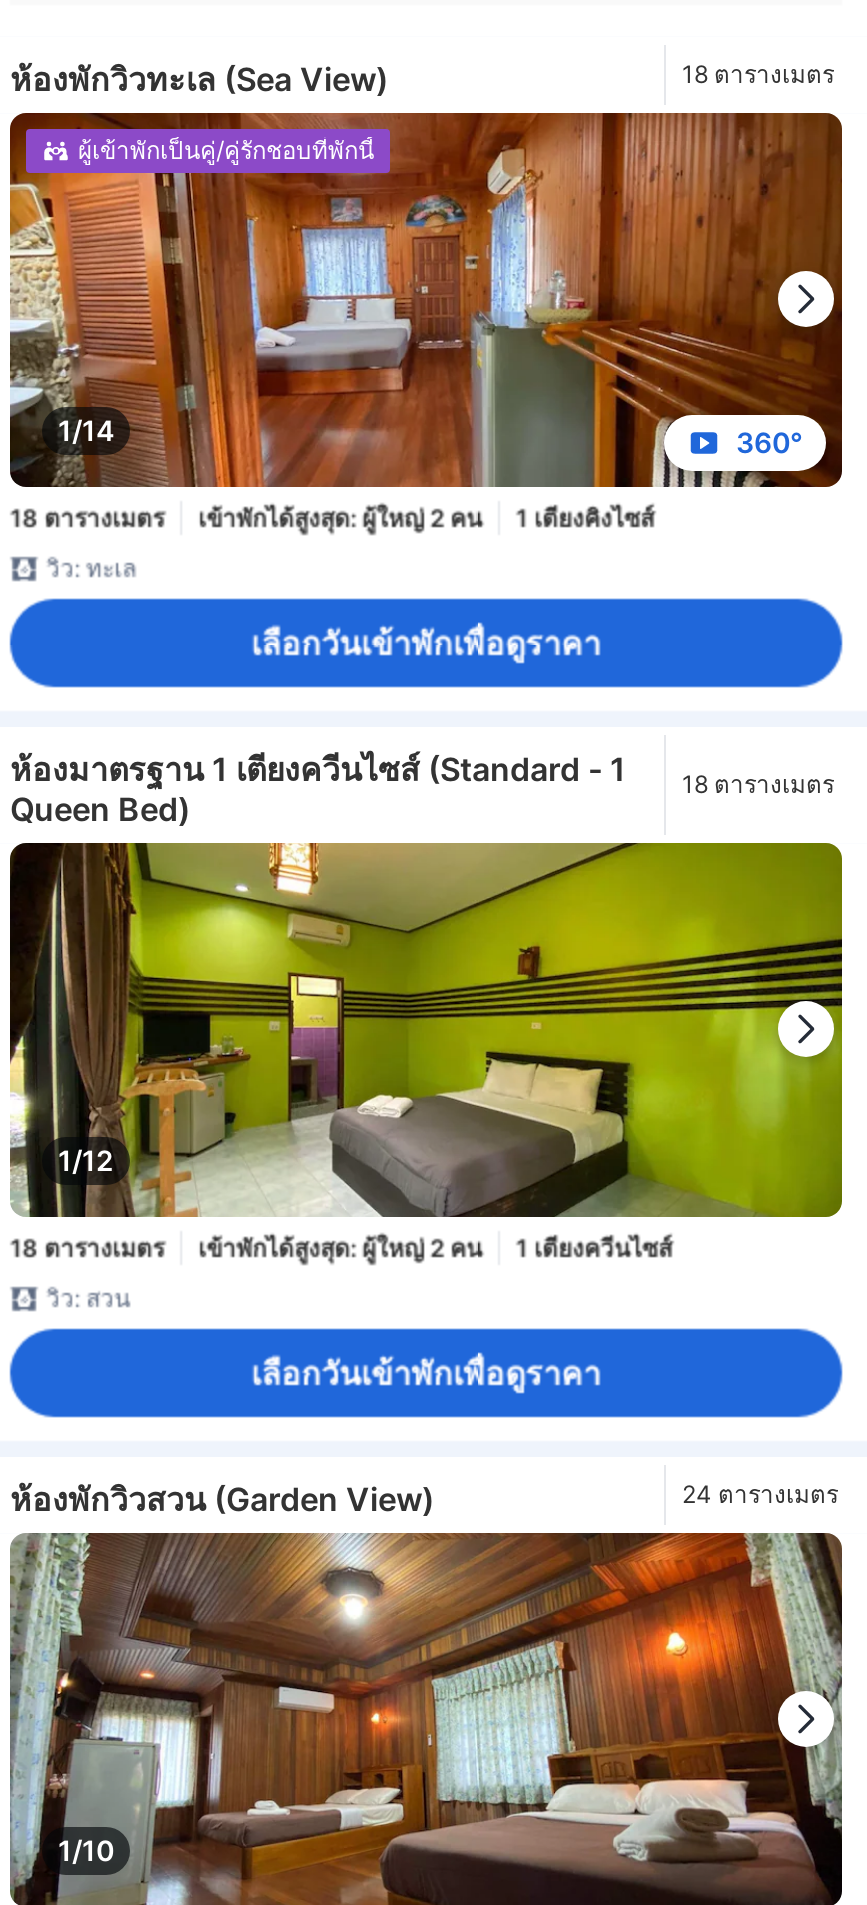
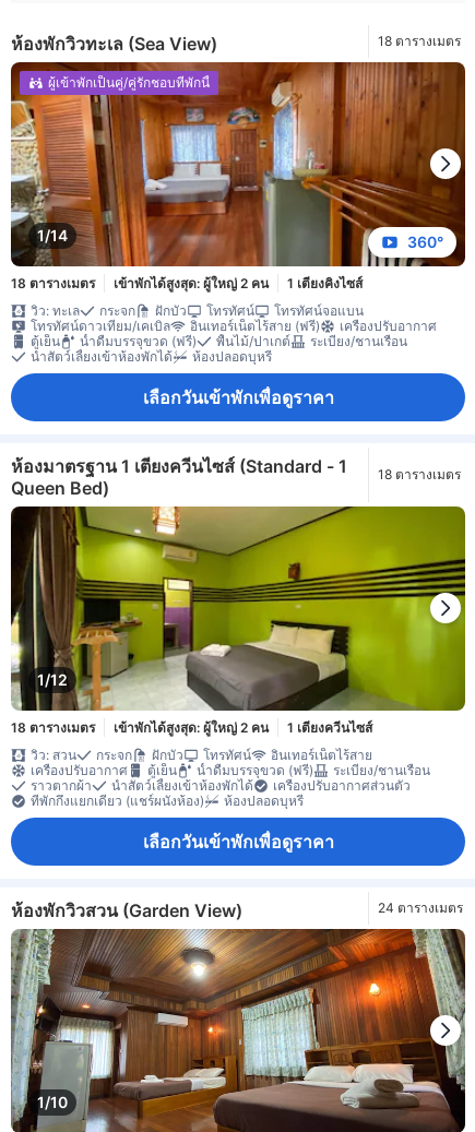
none -> [31,303,437,365] กระจก | ฝักบัว | โทรทัศน์ | โทรทัศน์จอแบน | โทรทัศน์ดาวเทียม/เคเบิล | อินเทอร์เน็ตไร้สาย (ฟรี) | เครื่องปรับอากาศ | ตู้เย็น | น้ำดื่มบรรจุขวด (ฟรี) | พื้นไม้/ปาเกต์ | ระเบียง/ชานเรือน | นำสัตว์เลี้ยงเข้าห้องพักได้ | ห้องปลอดบุหรี่
none -> [31,747,430,809] กระจก | ฝักบัว | โทรทัศน์ | อินเทอร์เน็ตไร้สาย | เครื่องปรับอากาศ | ตู้เย็น | น้ำดื่มบรรจุขวด (ฟรี) | ระเบียง/ชานเรือน | ราวตากผ้า | นำสัตว์เลี้ยงเข้าห้องพักได้ | เครื่องปรับอากาศส่วนตัว | ที่พักกึ่งแยกเดี่ยว (แชร์ผนังห้อง) | ห้องปลอดบุหรี่

